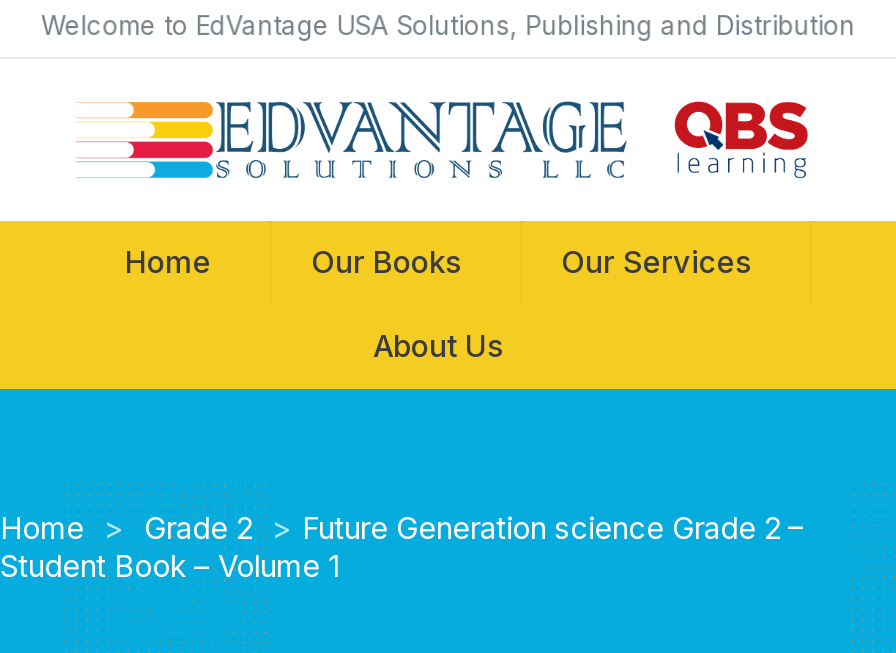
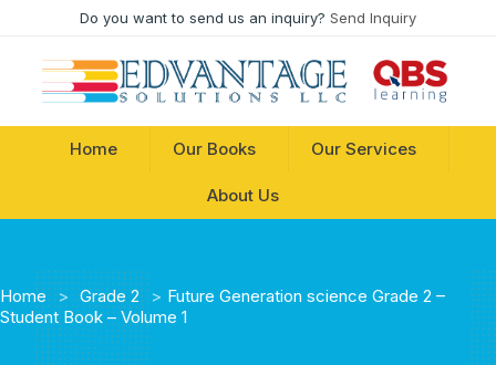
[38,9,858,41] Welcome to EdVantage USA Solutions, Publishing and Distribution -> [80,9,416,27] Do you want to send us an inquiry? Send Inquiry

